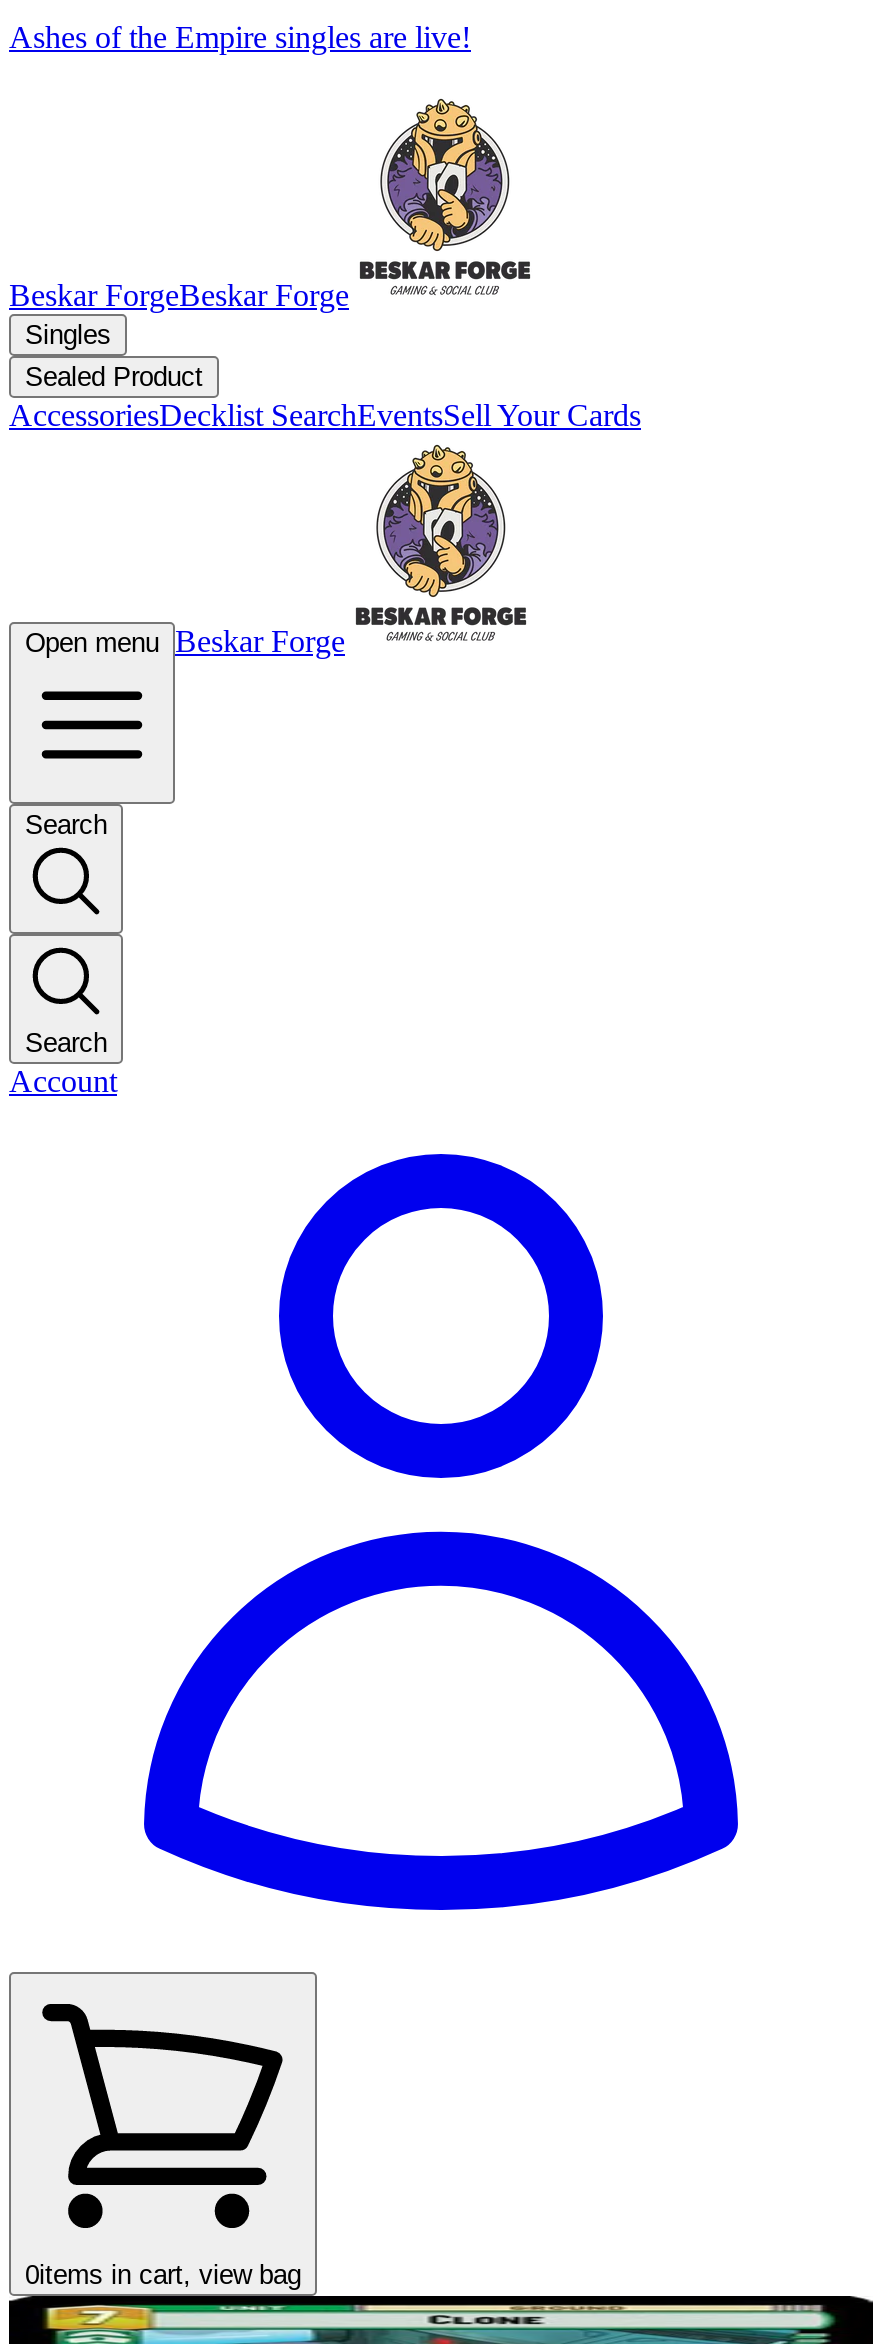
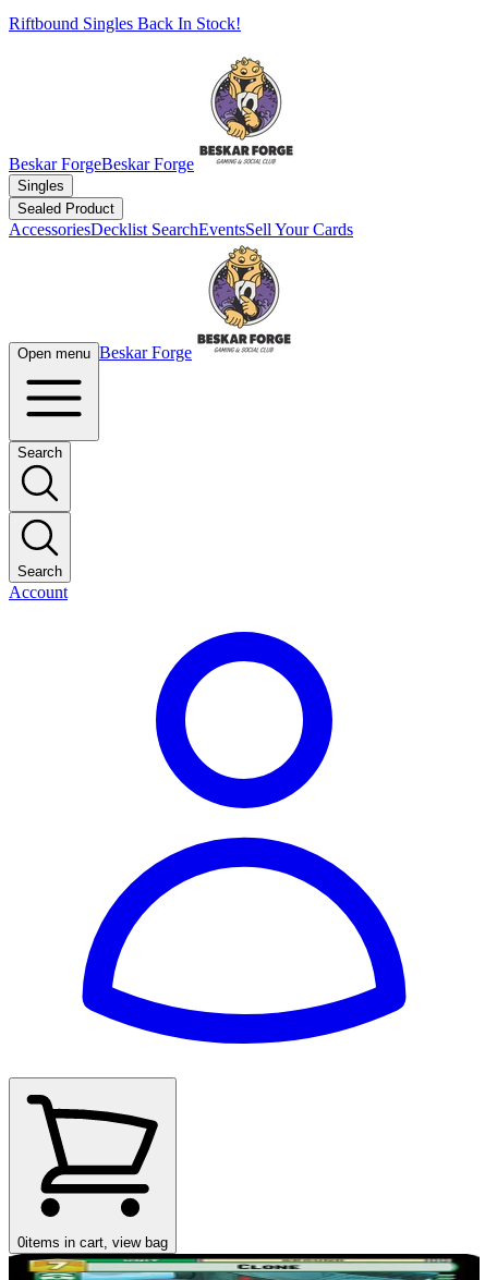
[9,20,471,54] Ashes of the Empire singles are live! -> [9,14,241,33] Riftbound Singles Back In Stock!

